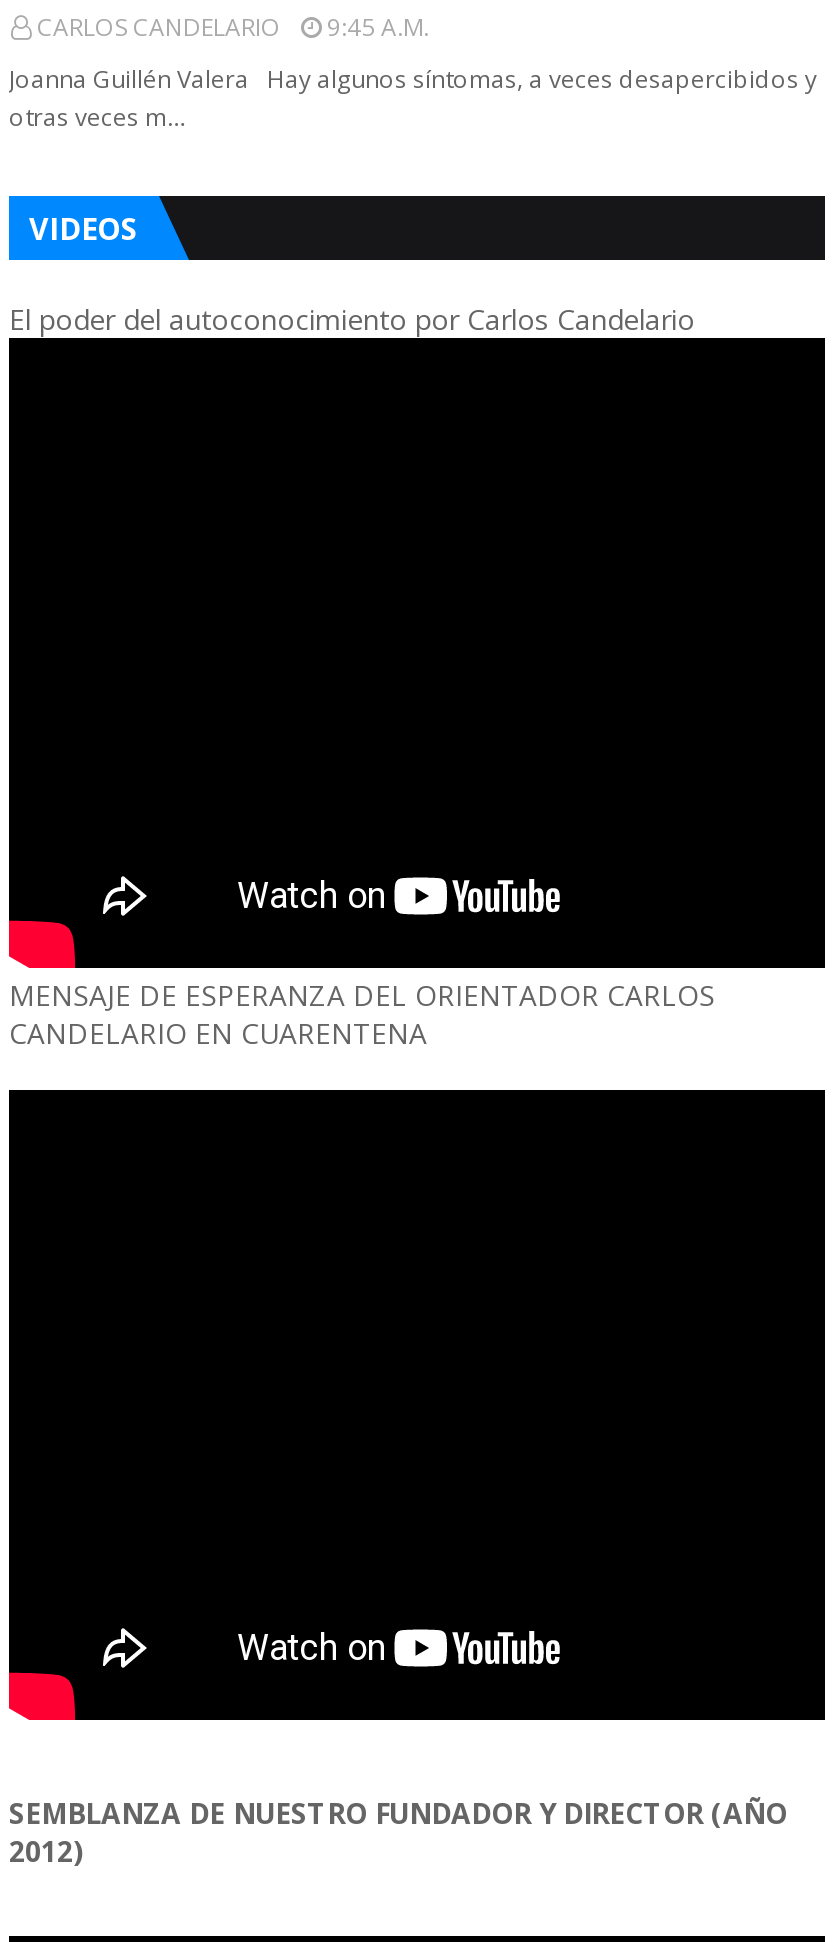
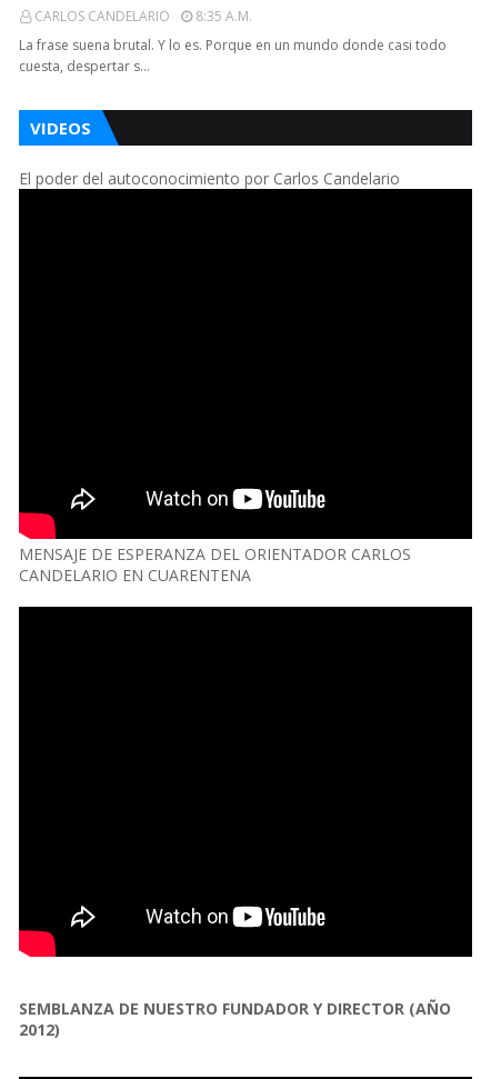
[37,11,429,45] CARLOS CANDELARIO 9:45 A.m. -> [34,7,252,26] CARLOS CANDELARIO 8:35 A.m.
[9,63,817,135] Joanna Guillén Valera Hay algunos síntomas, a veces desapercibidos y | otras veces m… -> [19,36,447,76] La frase suena brutal. Y lo es. Porque en un mundo donde casi todo | cuesta, despertar s…

